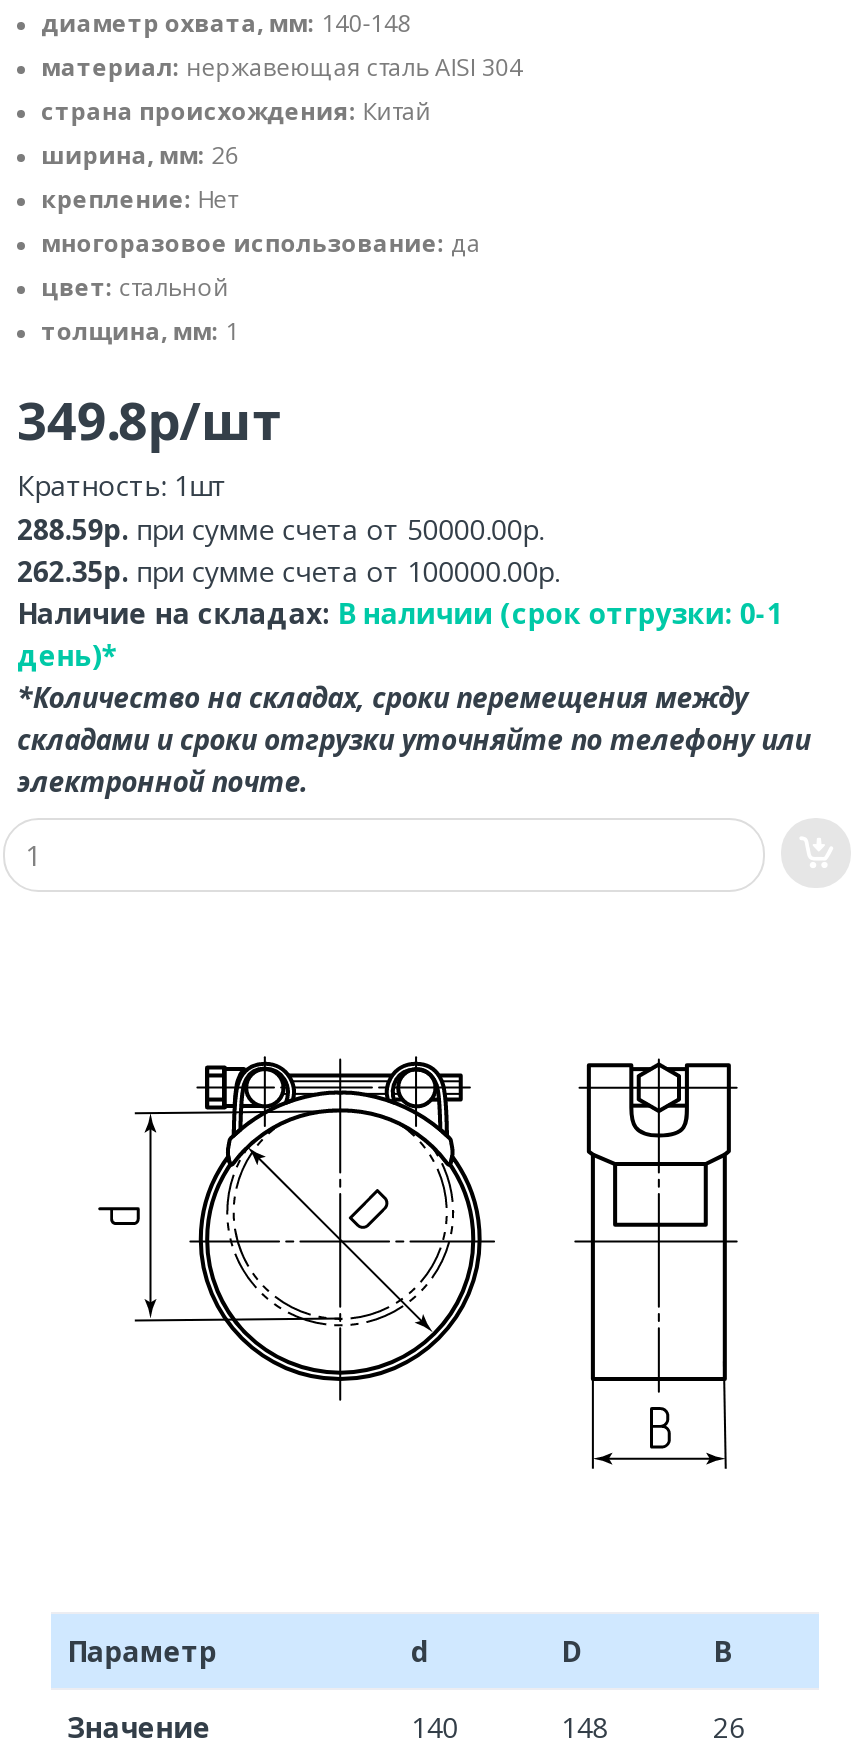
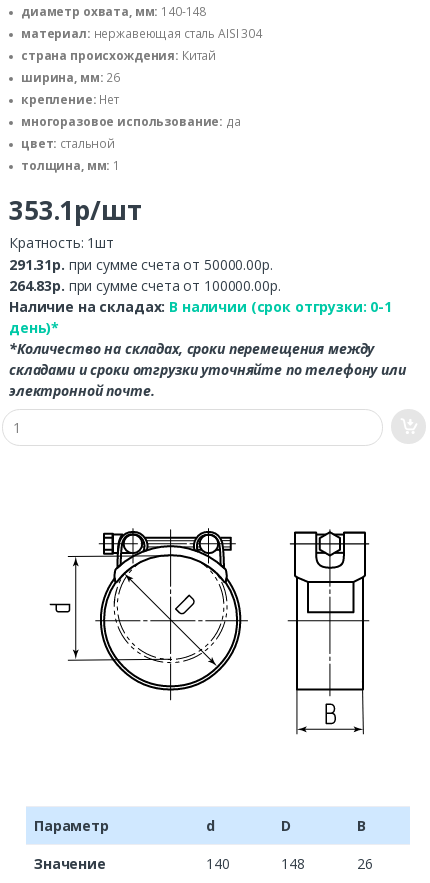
[17,384,282,456] 349.8р/шт -> [9,192,142,228] 353.1р/шт
[17,510,544,548] 288.59р. при сумме счета от 50000.00р. -> [9,255,272,274] 291.31р. при сумме счета от 50000.00р.
[17,552,560,590] 262.35р. при сумме счета от 100000.00р. -> [9,276,280,295] 264.83р. при сумме счета от 100000.00р.

